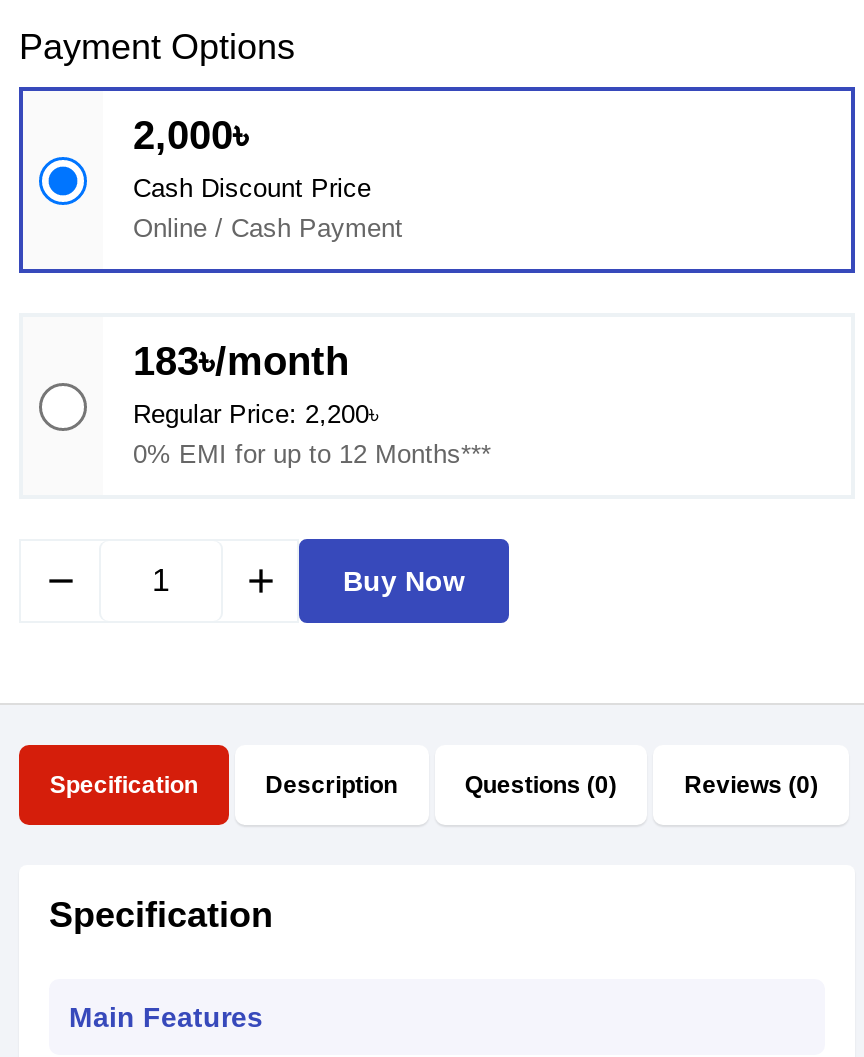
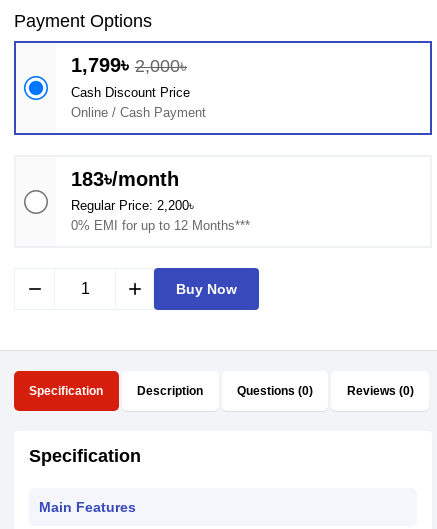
[133,113,249,157] 2,000৳ -> [71,54,187,76] 1,799৳ 2,000৳

